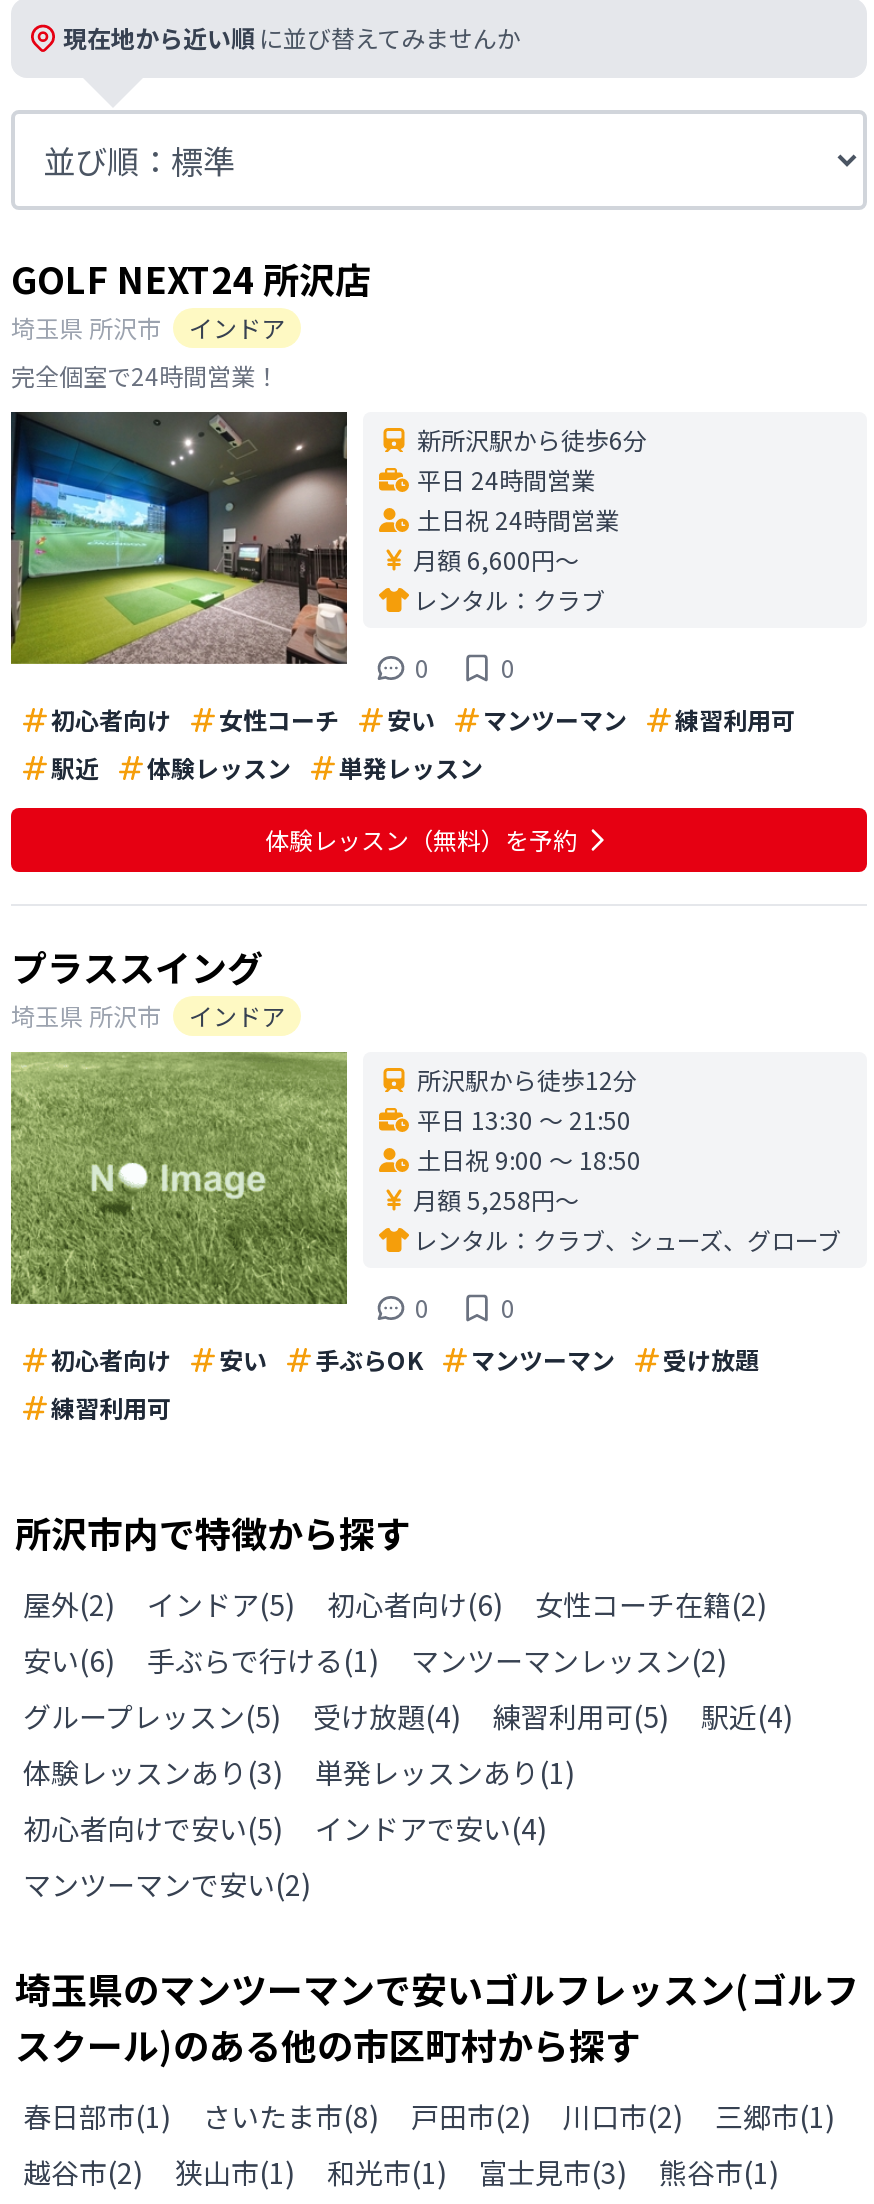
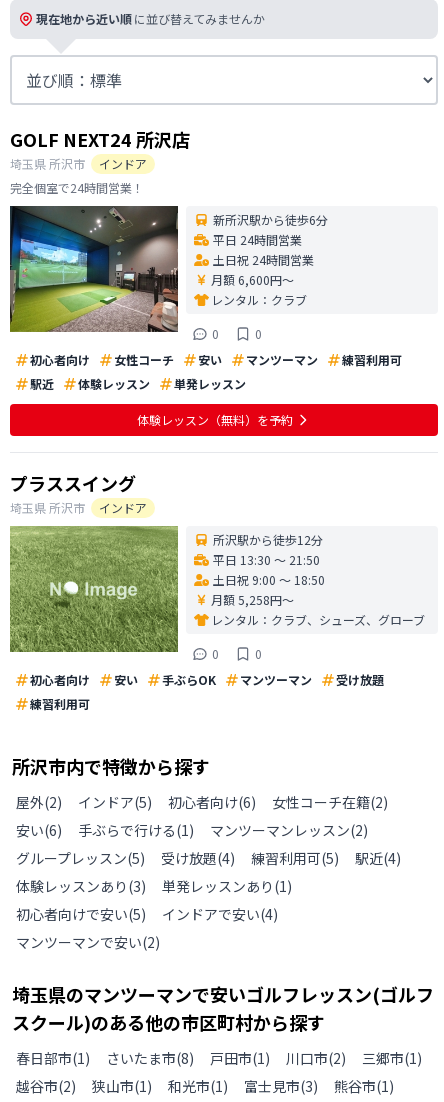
[23,2096,835,2136] 春日部市(1) さいたま市(8) 戸田市(2) 川口市(2) 三郷市(1) -> [16,1048,422,1068] 春日部市(1) さいたま市(8) 戸田市(1) 川口市(2) 三郷市(1)

